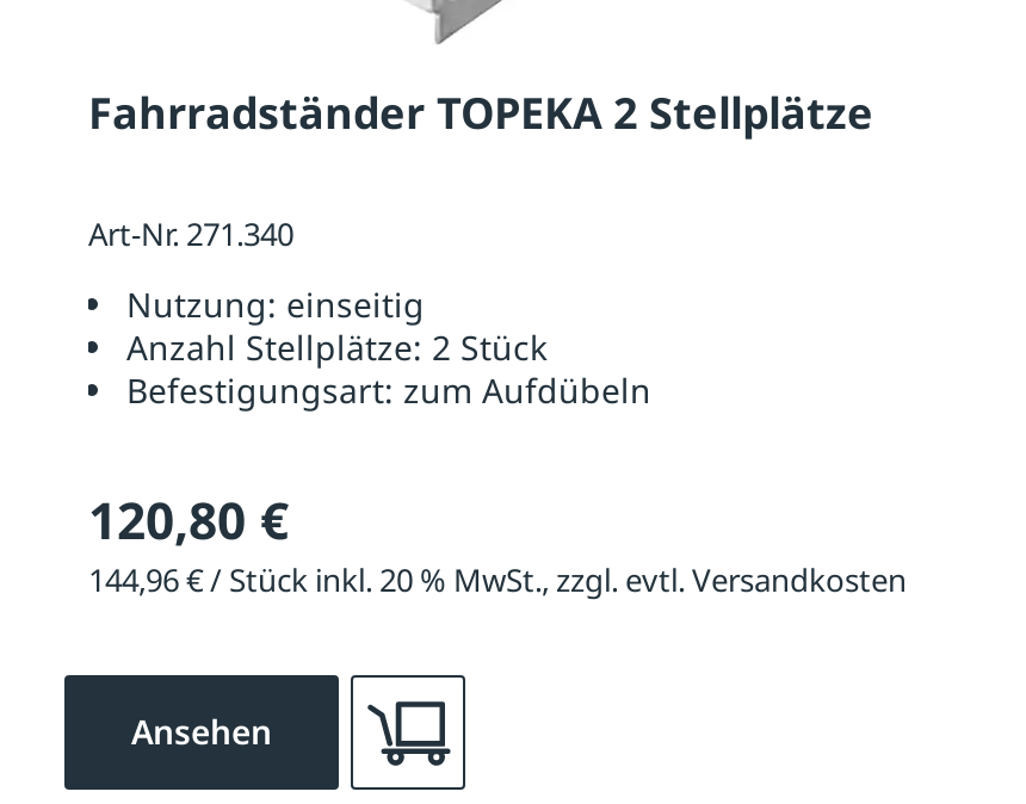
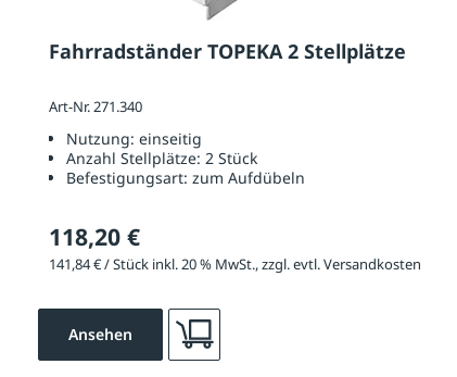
[88,484,289,553] 120,80 € -> [49,220,140,252] 118,20 €
[88,558,907,600] 144,96 € / Stück inkl. 20 % MwSt., zzgl. evtl. Versandkosten -> [49,254,421,273] 141,84 € / Stück inkl. 20 % MwSt., zzgl. evtl. Versandkosten

